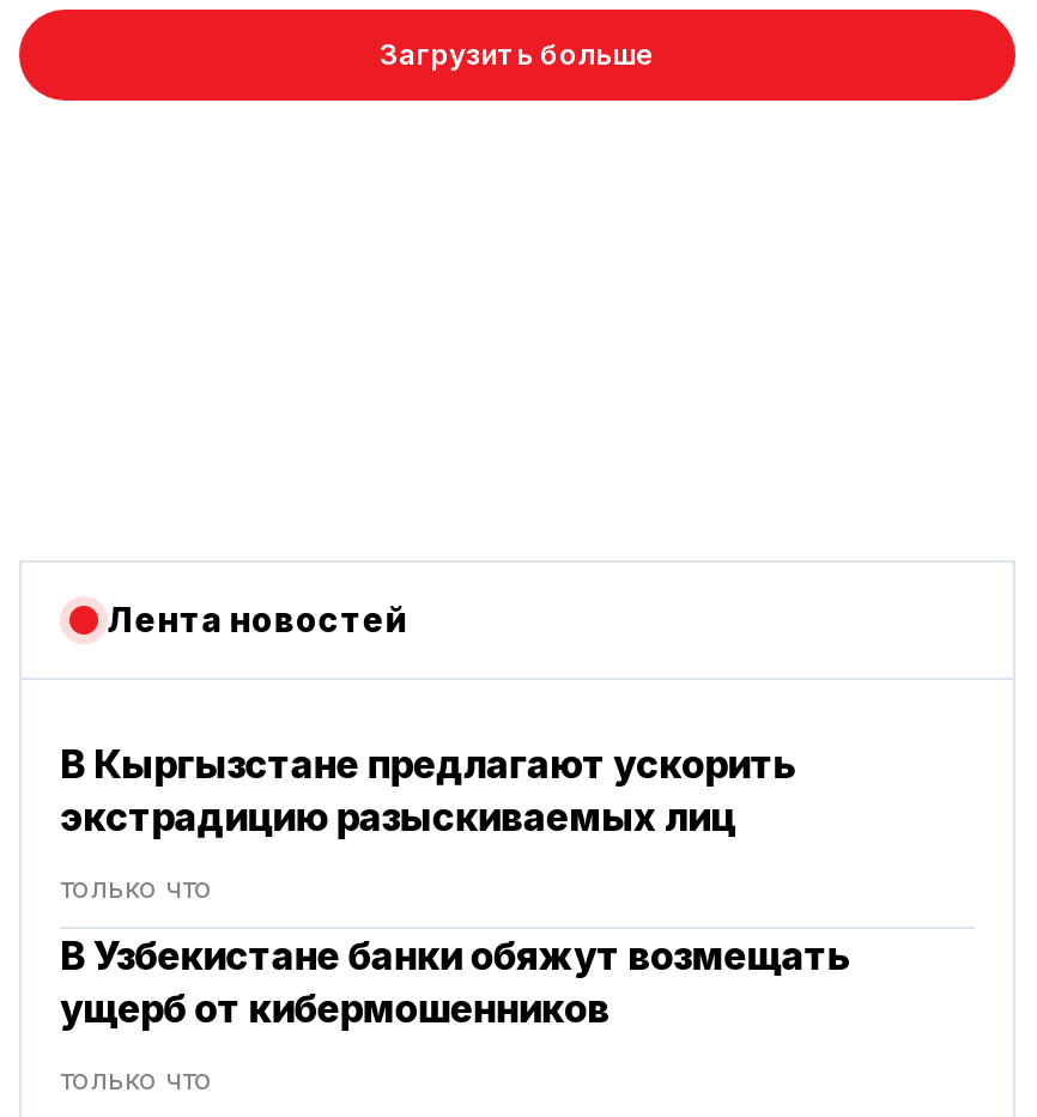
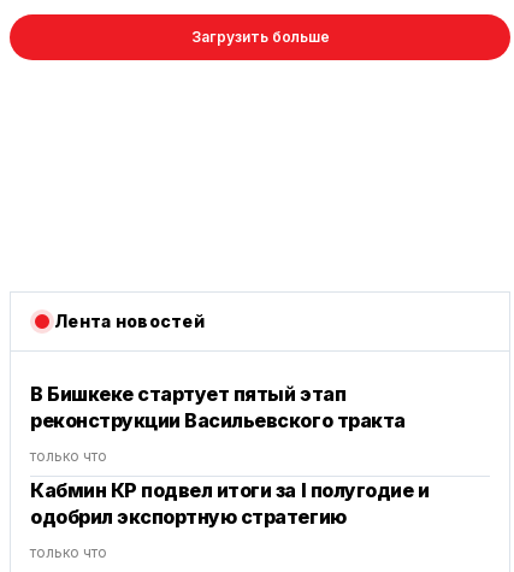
[60,740,796,841] В Кыргызстане предлагают ускорить | экстрадицию разыскиваемых лиц -> [30,382,405,433] В Бишкеке стартует пятый этап | реконструкции Васильевского тракта
[60,932,849,1032] В Узбекистане банки обяжут возмещать | ущерб от кибермошенников -> [30,478,429,529] Кабмин КР подвел итоги за I полугодие и | одобрил экспортную стратегию

